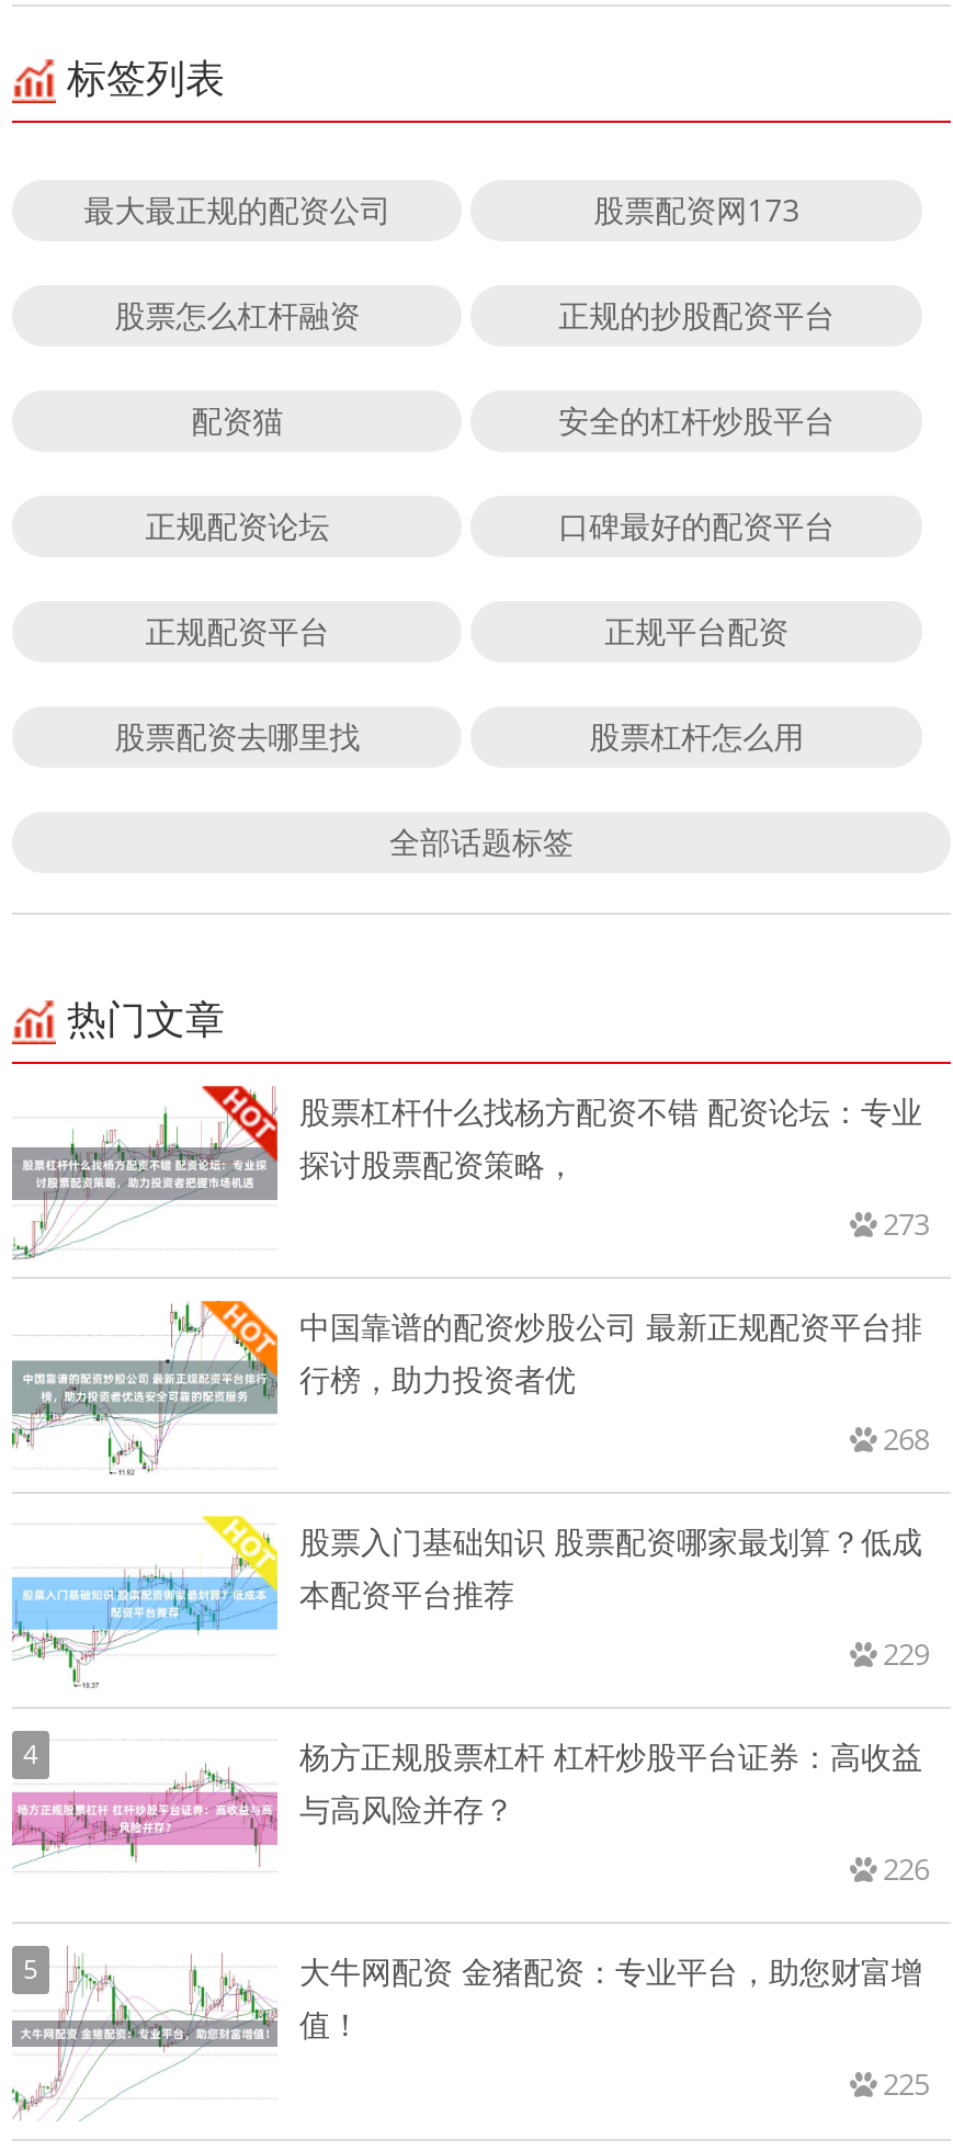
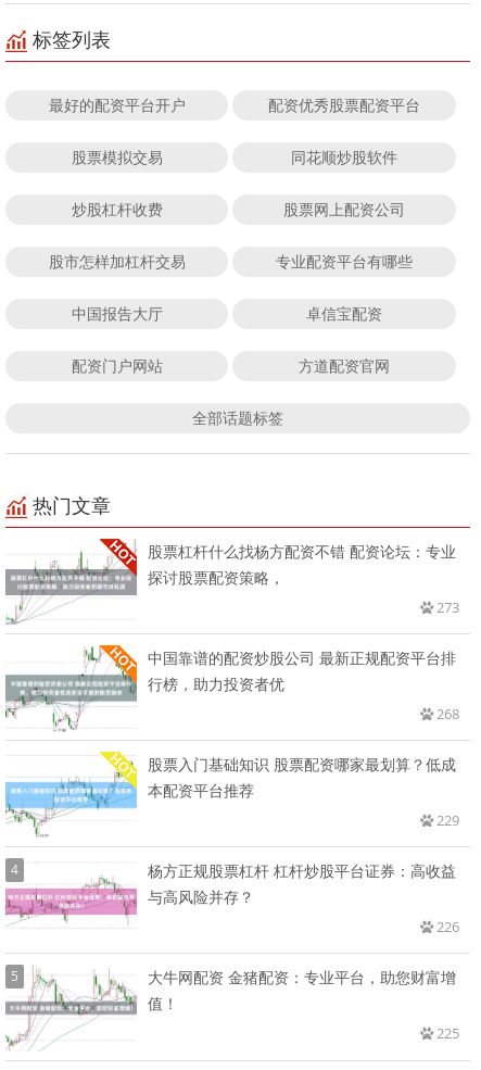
[84,188,800,230] 最大最正规的配资公司 | 股票配资网173 -> [49,94,420,115] 最好的配资平台开户 | 配资优秀股票配资平台
[114,294,835,335] 股票怎么杠杆融资 | 正规的抄股配资平台 -> [71,147,398,167] 股票模拟交易 | 同花顺炒股软件
[191,399,835,441] 配资猫 | 安全的杠杆炒股平台 -> [71,199,405,219] 炒股杠杆收费 | 股票网上配资公司
[145,504,835,546] 正规配资论坛 | 口碑最好的配资平台 -> [49,251,413,271] 股市怎样加杠杆交易 | 专业配资平台有哪些
[145,610,789,651] 正规配资平台 | 正规平台配资 -> [71,303,382,324] 中国报告大厅 | 卓信宝配资
[114,715,804,757] 股票配资去哪里找 | 股票杠杆怎么用 -> [71,355,390,376] 配资门户网站 | 方道配资官网

